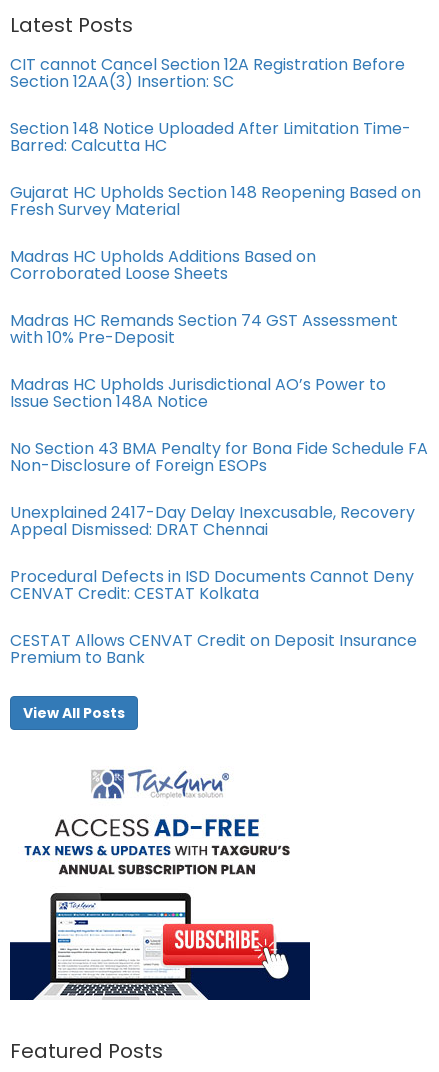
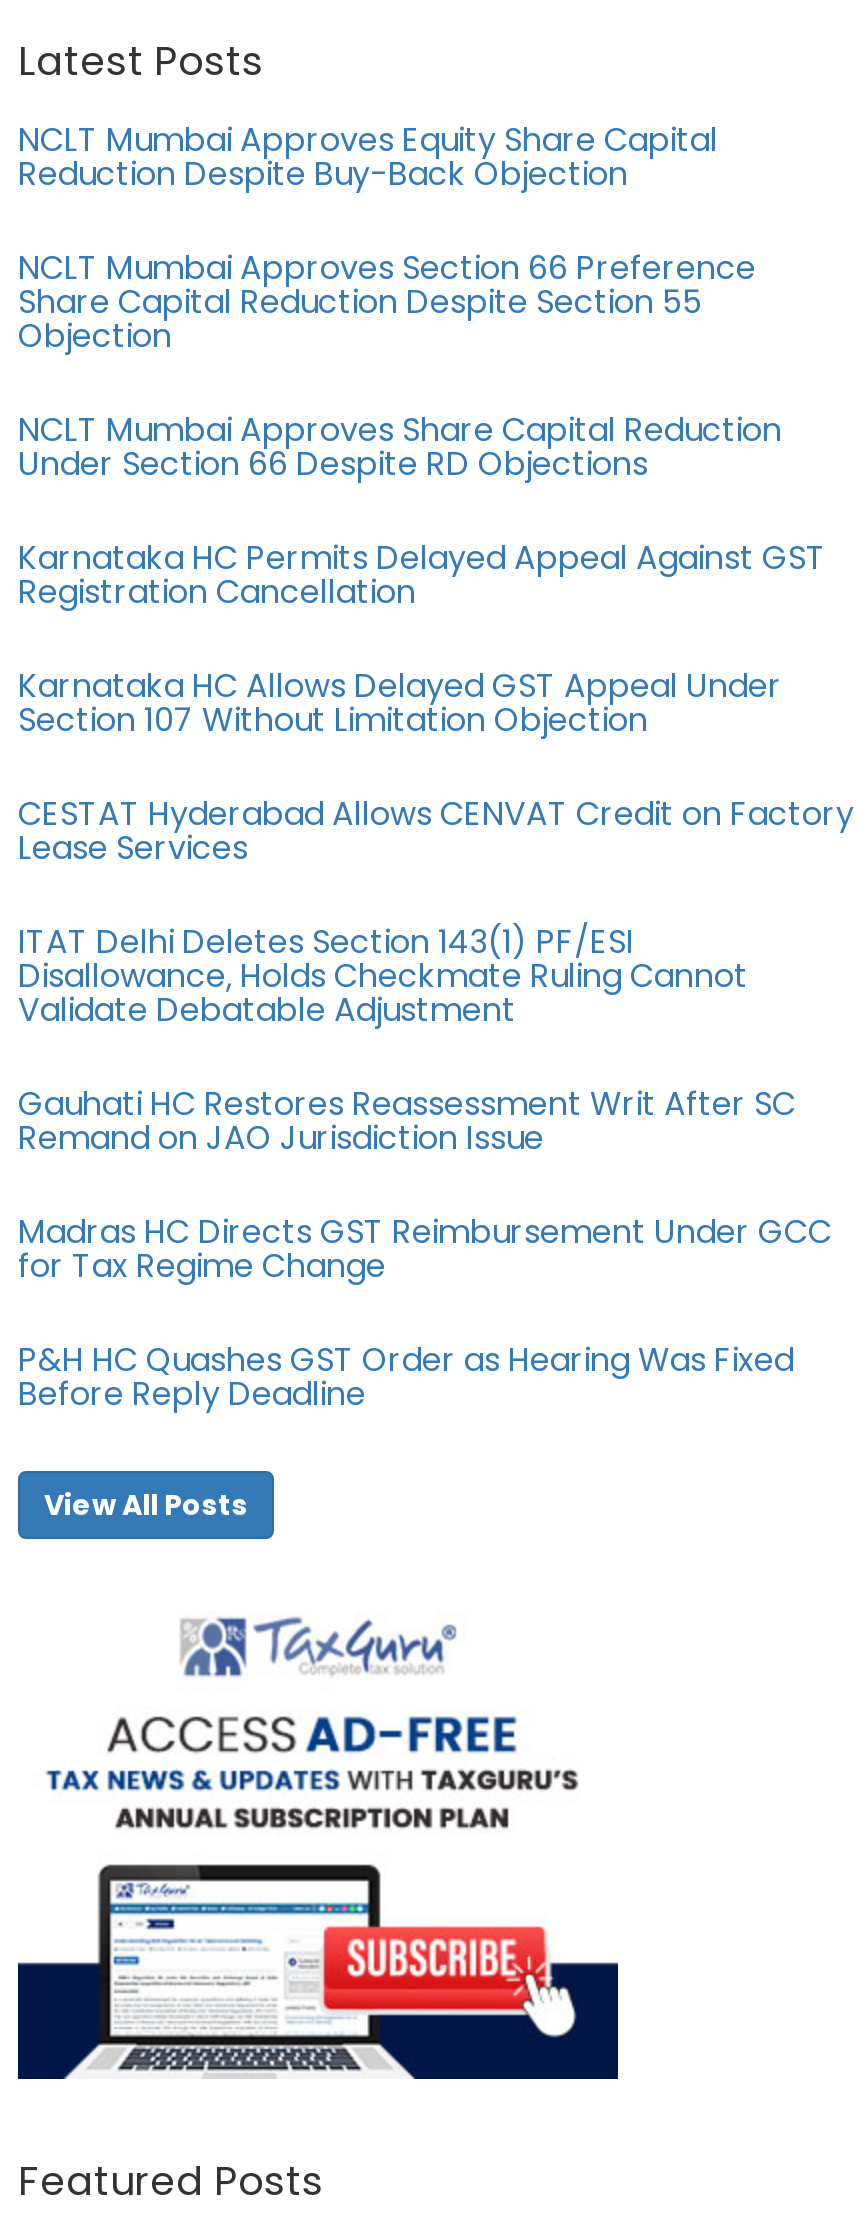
[10,53,405,93] CIT cannot Cancel Section 12A Registration Before | Section 12AA(3) Insertion: SC -> [18,117,718,197] NCLT Mumbai Approves Equity Share Capital | Reduction Despite Buy-Back Objection
[10,117,411,157] Section 148 Notice Uploaded After Limitation Time- | Barred: Calcutta HC -> [18,245,756,359] NCLT Mumbai Approves Section 66 Preference | Share Capital Reduction Despite Section 55 | Objection
[10,181,421,221] Gujarat HC Upholds Section 148 Reopening Based on | Fresh Survey Material -> [18,407,782,487] NCLT Mumbai Approves Share Capital Reduction | Under Section 66 Despite RD Objections
[10,245,316,285] Madras HC Upholds Additions Based on | Corroborated Loose Sheets -> [18,535,826,615] Karnataka HC Permits Delayed Appeal Against GST | Registration Cancellation
[10,309,398,349] Madras HC Remands Section 74 GST Assessment | with 10% Pre-Deposit -> [18,663,782,743] Karnataka HC Allows Delayed GST Appeal Under | Section 107 Without Limitation Objection
[10,373,386,413] Madras HC Upholds Jurisdictional AO’s Power to | Issue Section 148A Notice -> [18,791,854,871] CESTAT Hyderabad Allows CENVAT Credit on Factory | Lease Services
[10,437,428,477] No Section 43 BMA Penalty for Bona Fide Schedule FA | Non-Disclosure of Foreign ESOPs -> [18,919,748,1033] ITAT Delhi Deletes Section 143(1) PF/ESI | Disallowance, Holds Checkmate Ruling Cannot | Validate Debatable Adjustment
[10,501,415,541] Unexplained 2417-Day Delay Inexcusable, Recovery | Appeal Dismissed: DRAT Chennai -> [18,1081,796,1161] Gauhati HC Restores Reassessment Writ After SC | Remand on JAO Jurisdiction Issue
[10,565,414,605] Procedural Defects in ISD Documents Cannot Deny | CENVAT Credit: CESTAT Kolkata -> [18,1209,832,1289] Madras HC Directs GST Reimbursement Under GCC | for Tax Regime Change
[10,629,417,669] CESTAT Allows CENVAT Credit on Deposit Insurance | Premium to Bank -> [18,1337,794,1417] P&H HC Quashes GST Order as Hearing Was Fixed | Before Reply Deadline

